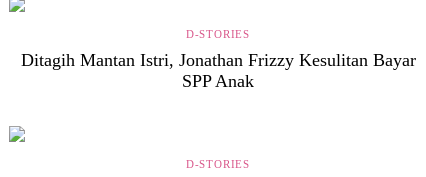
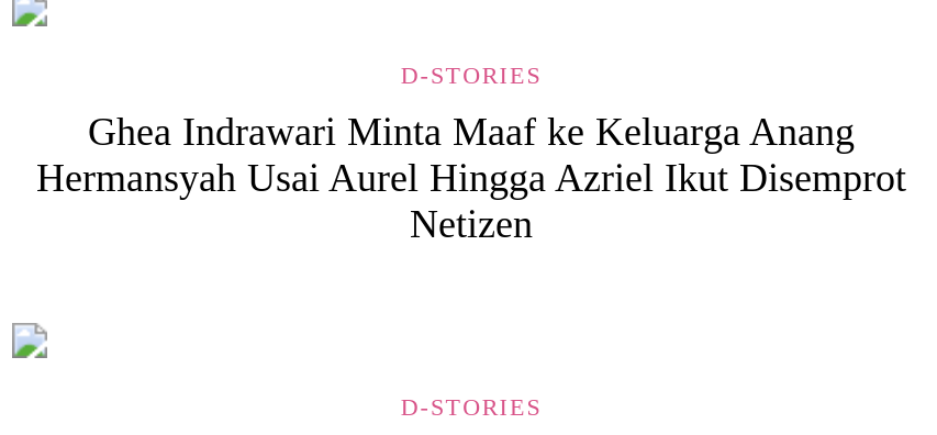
[20,50,415,91] Ditagih Mantan Istri, Jonathan Frizzy Kesulitan Bayar | SPP Anak -> [36,110,906,246] Ghea Indrawari Minta Maaf ke Keluarga Anang | Hermansyah Usai Aurel Hingga Azriel Ikut Disemprot | Netizen

